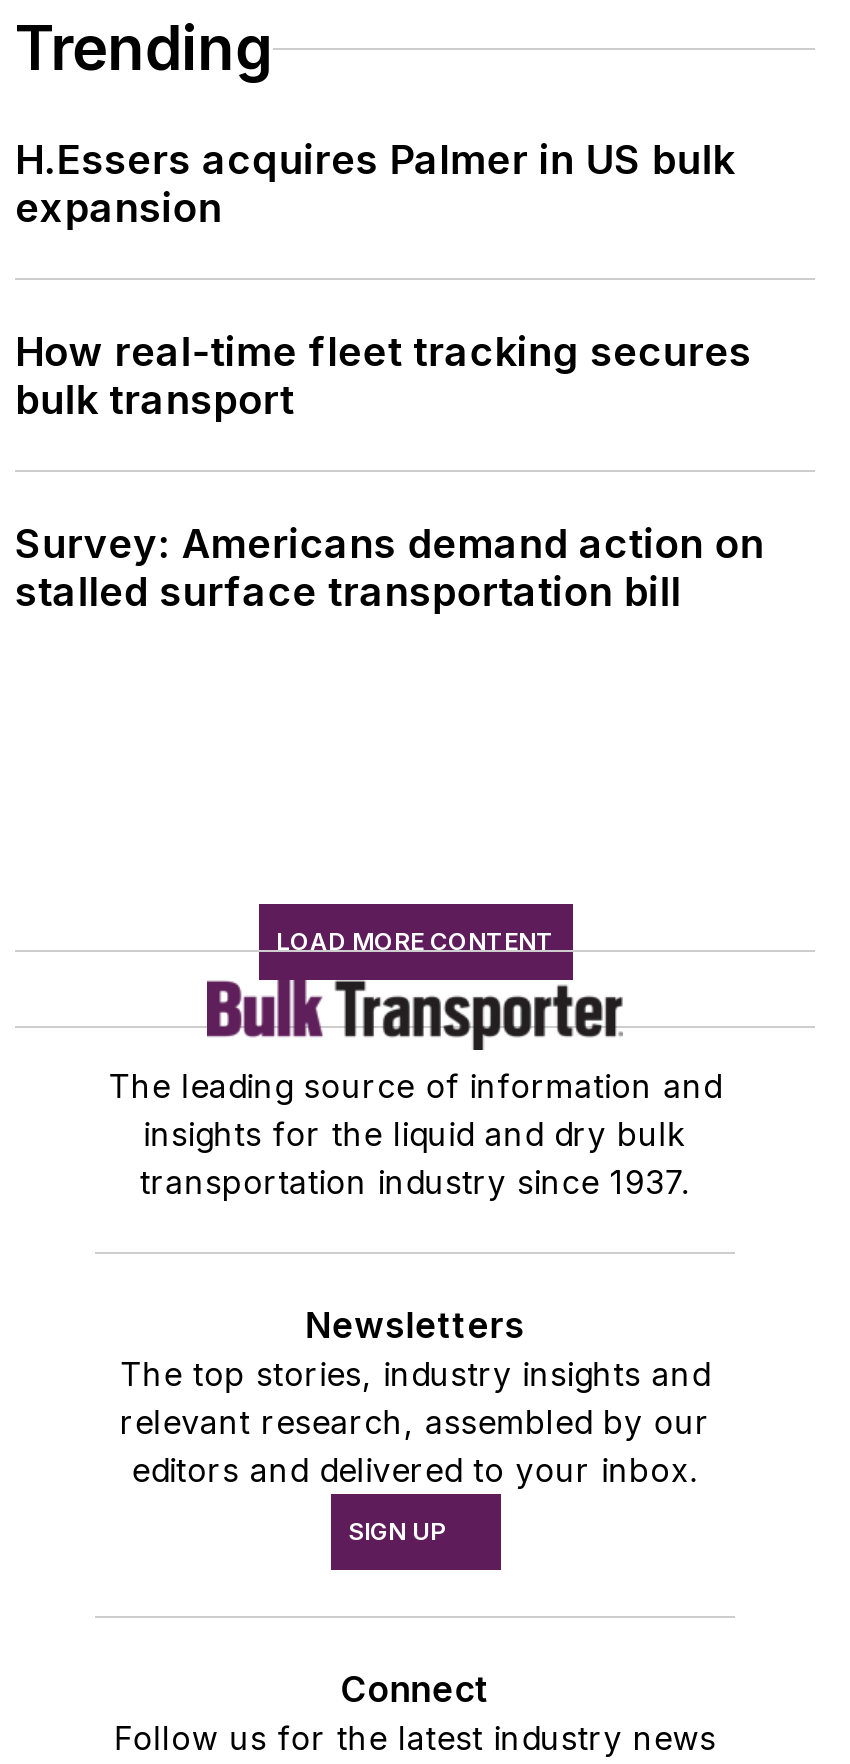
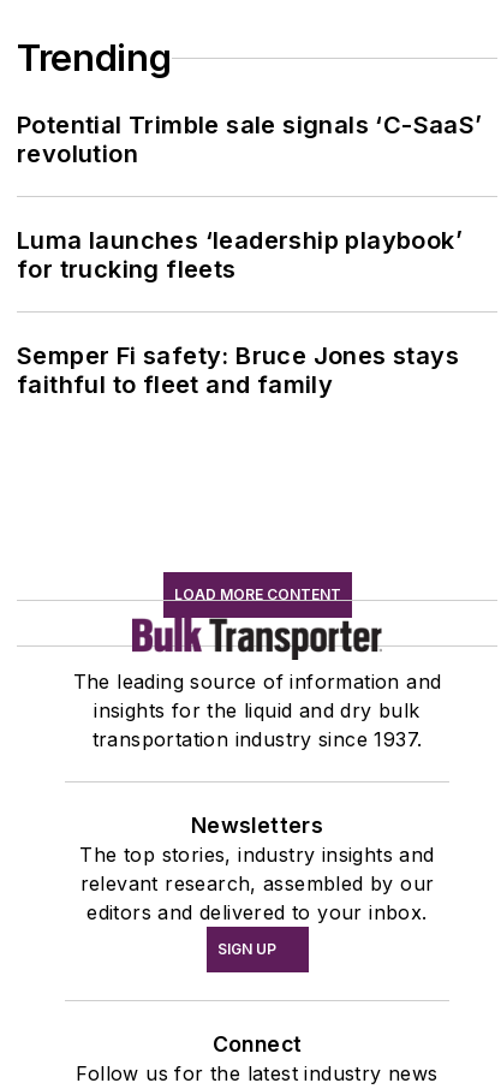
[15,137,735,233] H.Essers acquires Palmer in US bulk | expansion -> [17,111,482,169] Potential Trimble sale signals ‘C-SaaS’ | revolution
[15,329,752,425] How real-time fleet tracking secures | bulk transport -> [17,226,463,284] Luma launches ‘leadership playbook’ | for trucking fleets
[15,521,764,617] Survey: Americans demand action on | stalled surface transportation bill -> [17,342,459,399] Semper Fi safety: Bruce Jones stays | faithful to fleet and family

